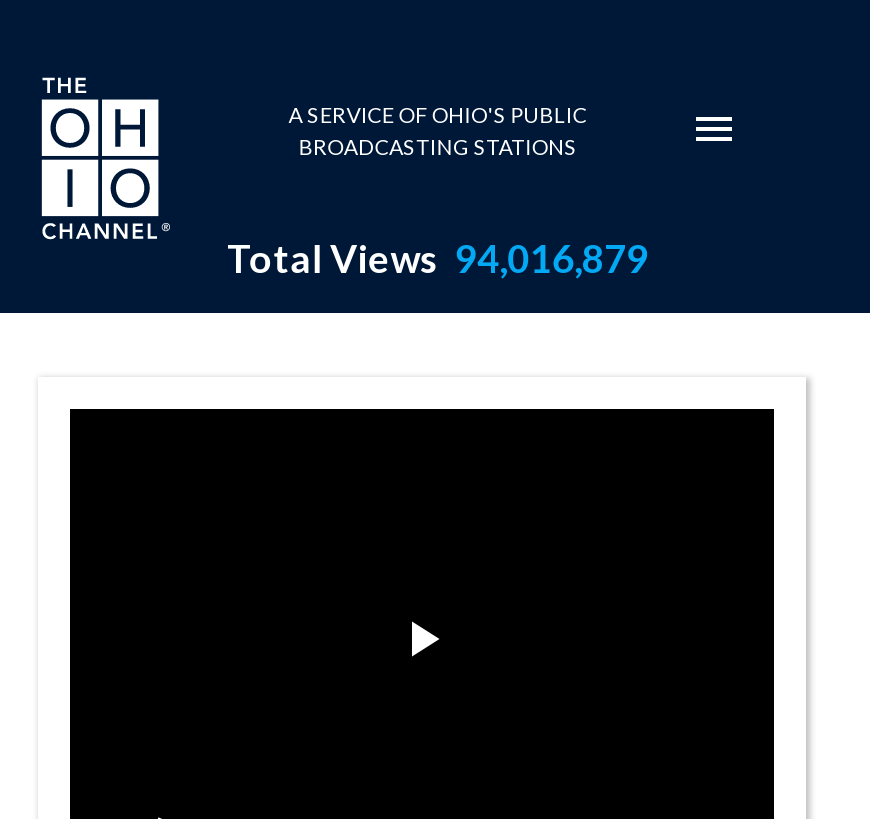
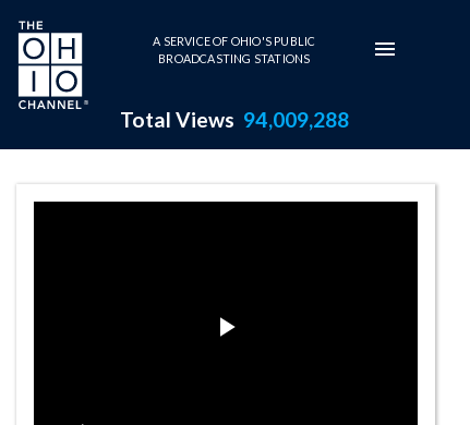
[227,235,648,281] Total Views 94,016,879 -> [119,107,349,132] Total Views 94,009,288

